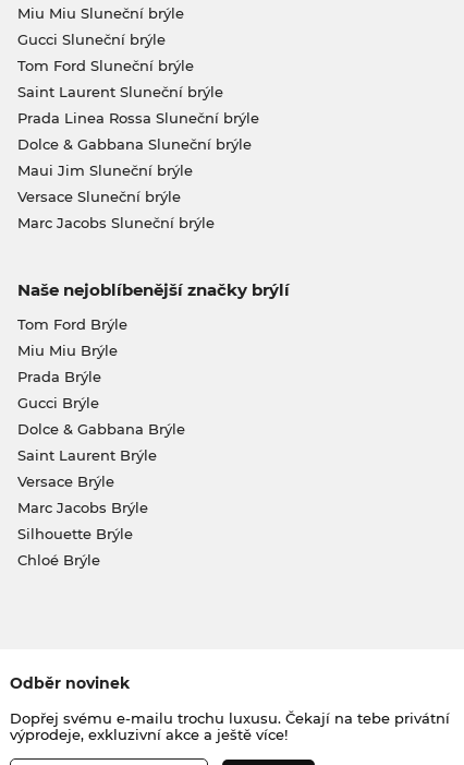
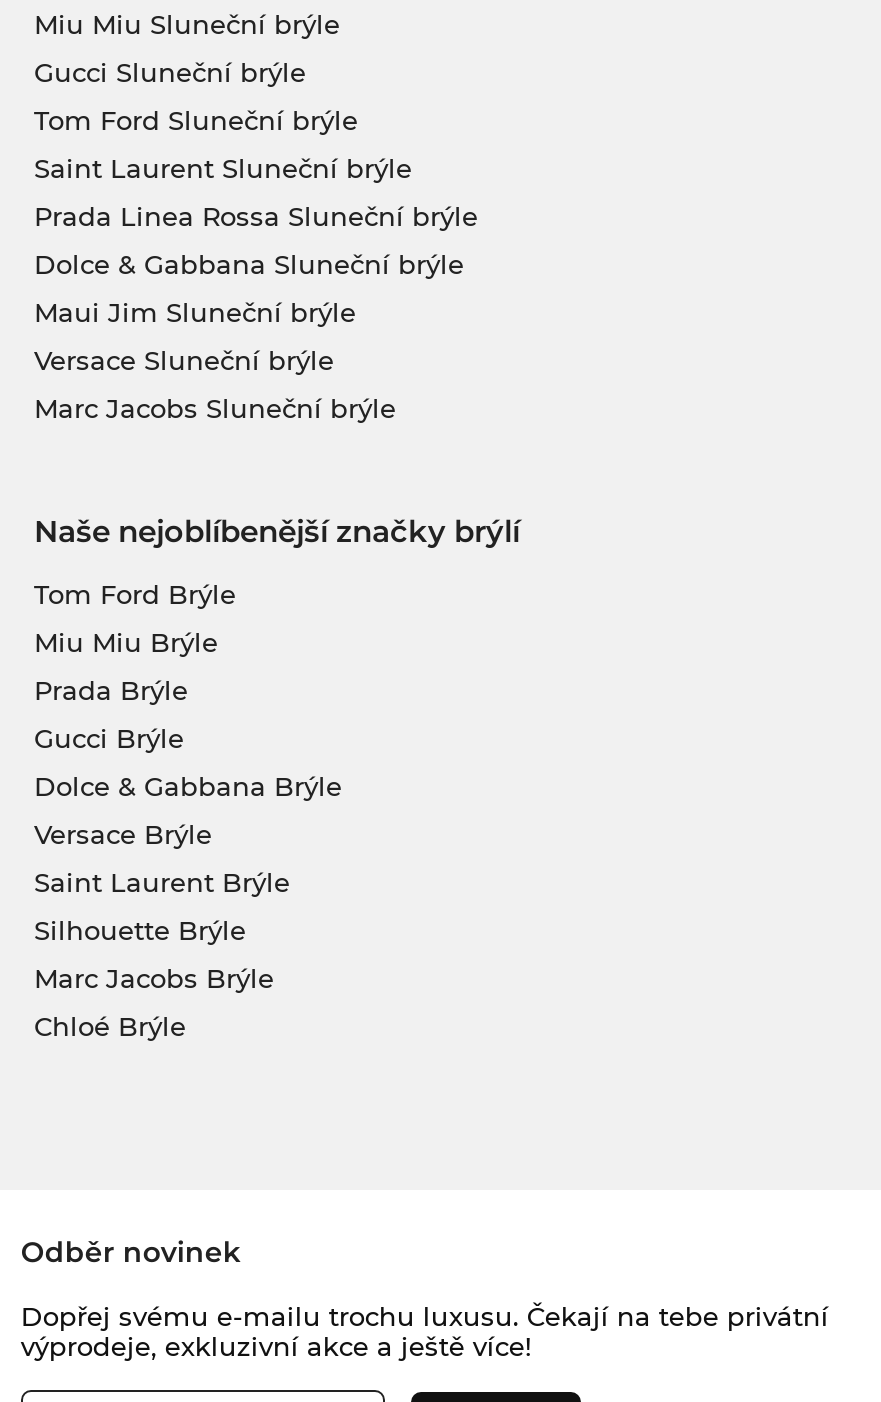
moved [17,447,156,464] -> [34,866,290,898]: Saint Laurent Brýle
moved [17,473,114,490] -> [34,818,212,850]: Versace Brýle
moved [17,499,148,516] -> [34,962,274,994]: Marc Jacobs Brýle
moved [17,525,132,543] -> [34,914,246,946]: Silhouette Brýle

